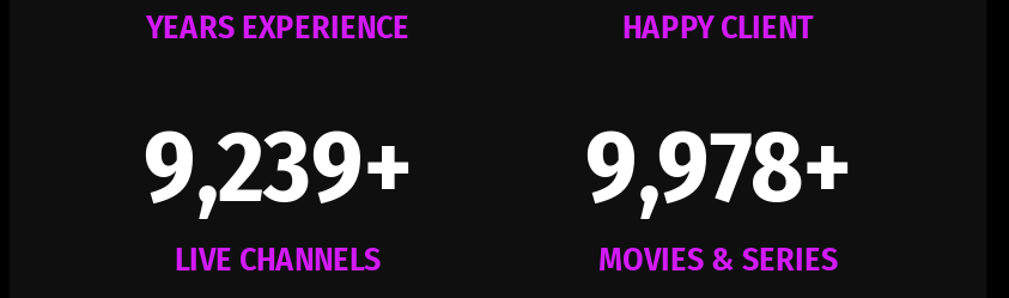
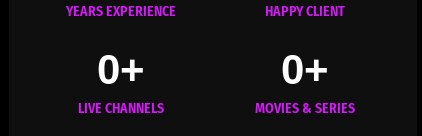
[144,108,412,227] 9,239+ -> [97,46,145,93] 0+
[585,108,851,227] 9,978+ -> [281,46,329,93] 0+

